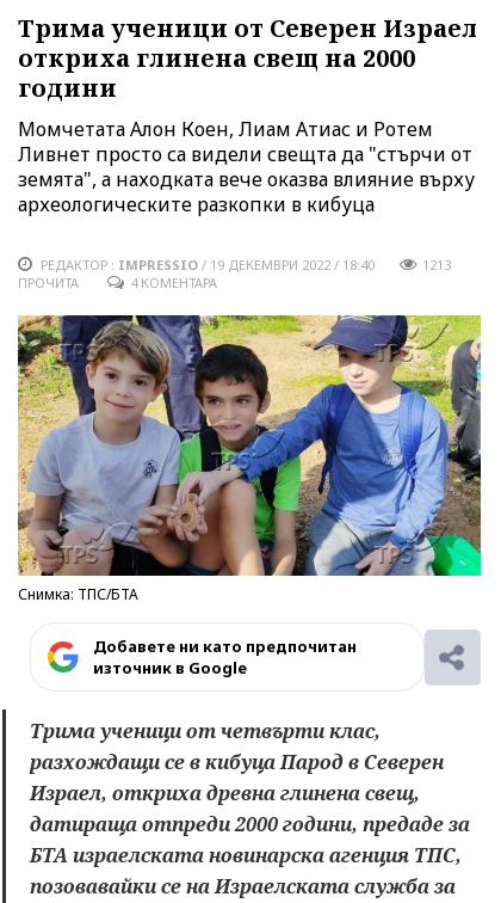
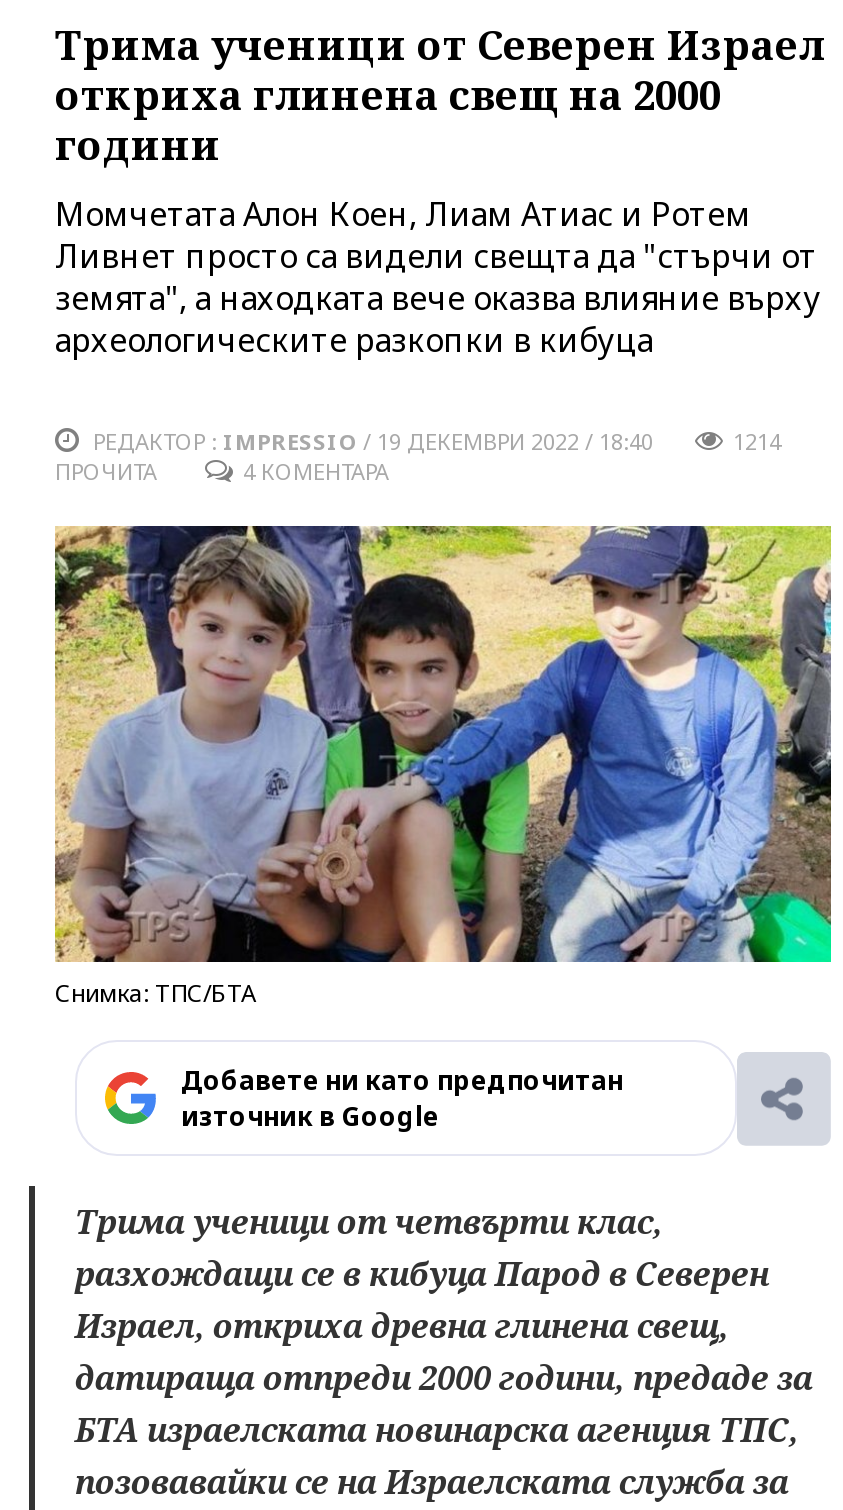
[422,256,451,274] 1213 -> [733,426,781,456] 1214

